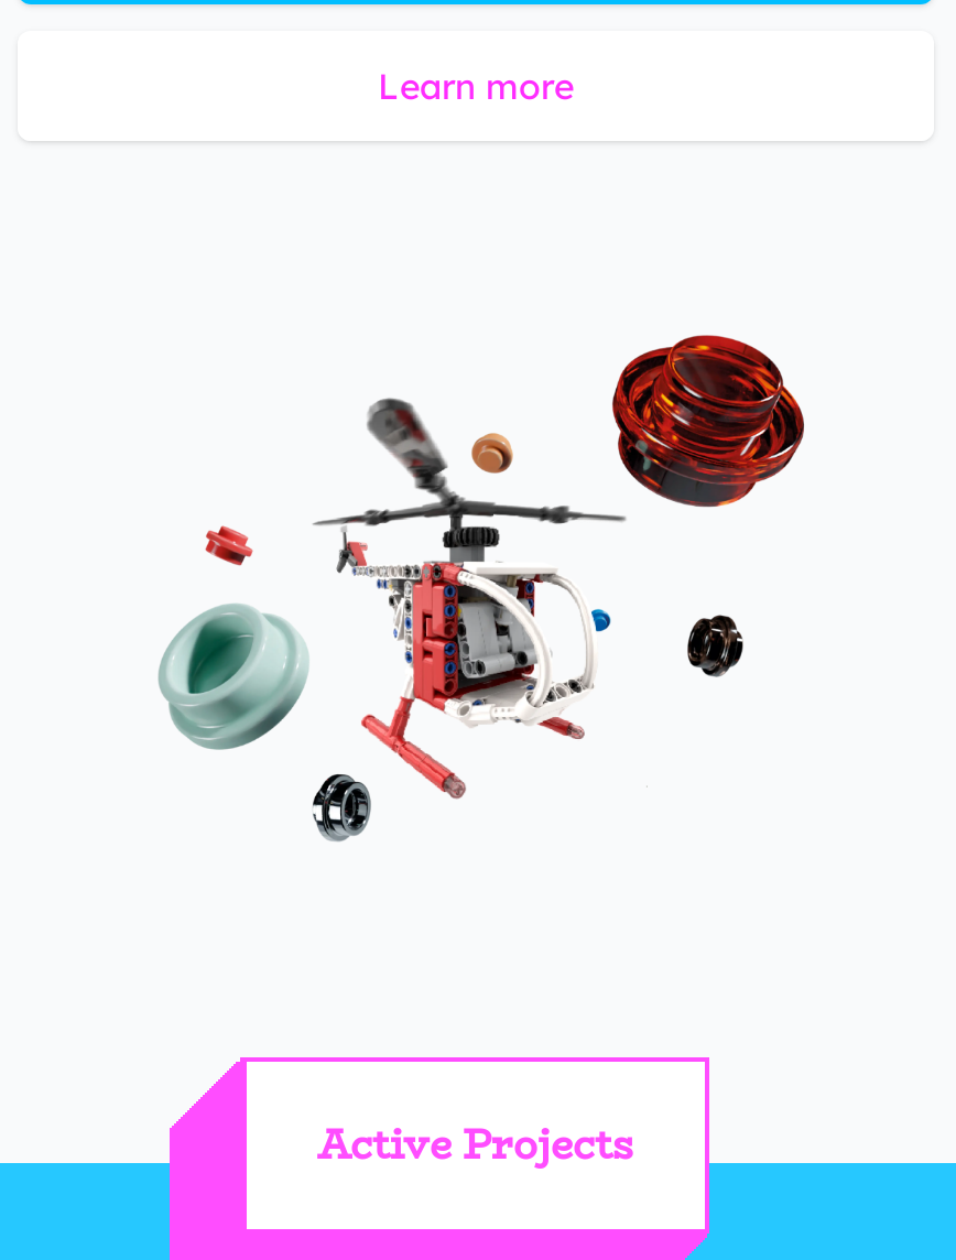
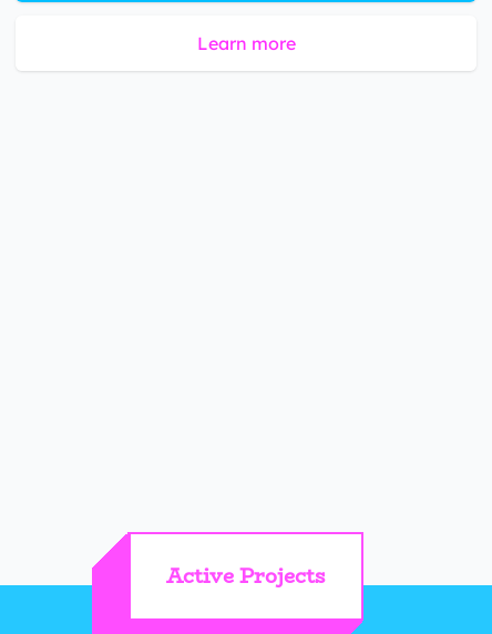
[156,333,806,844] [image] -> none

